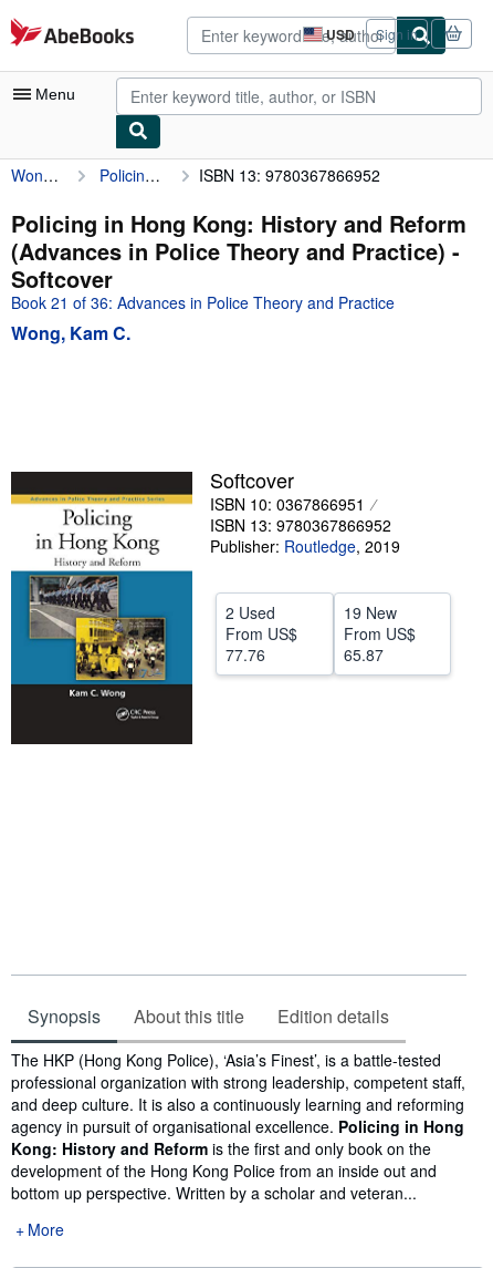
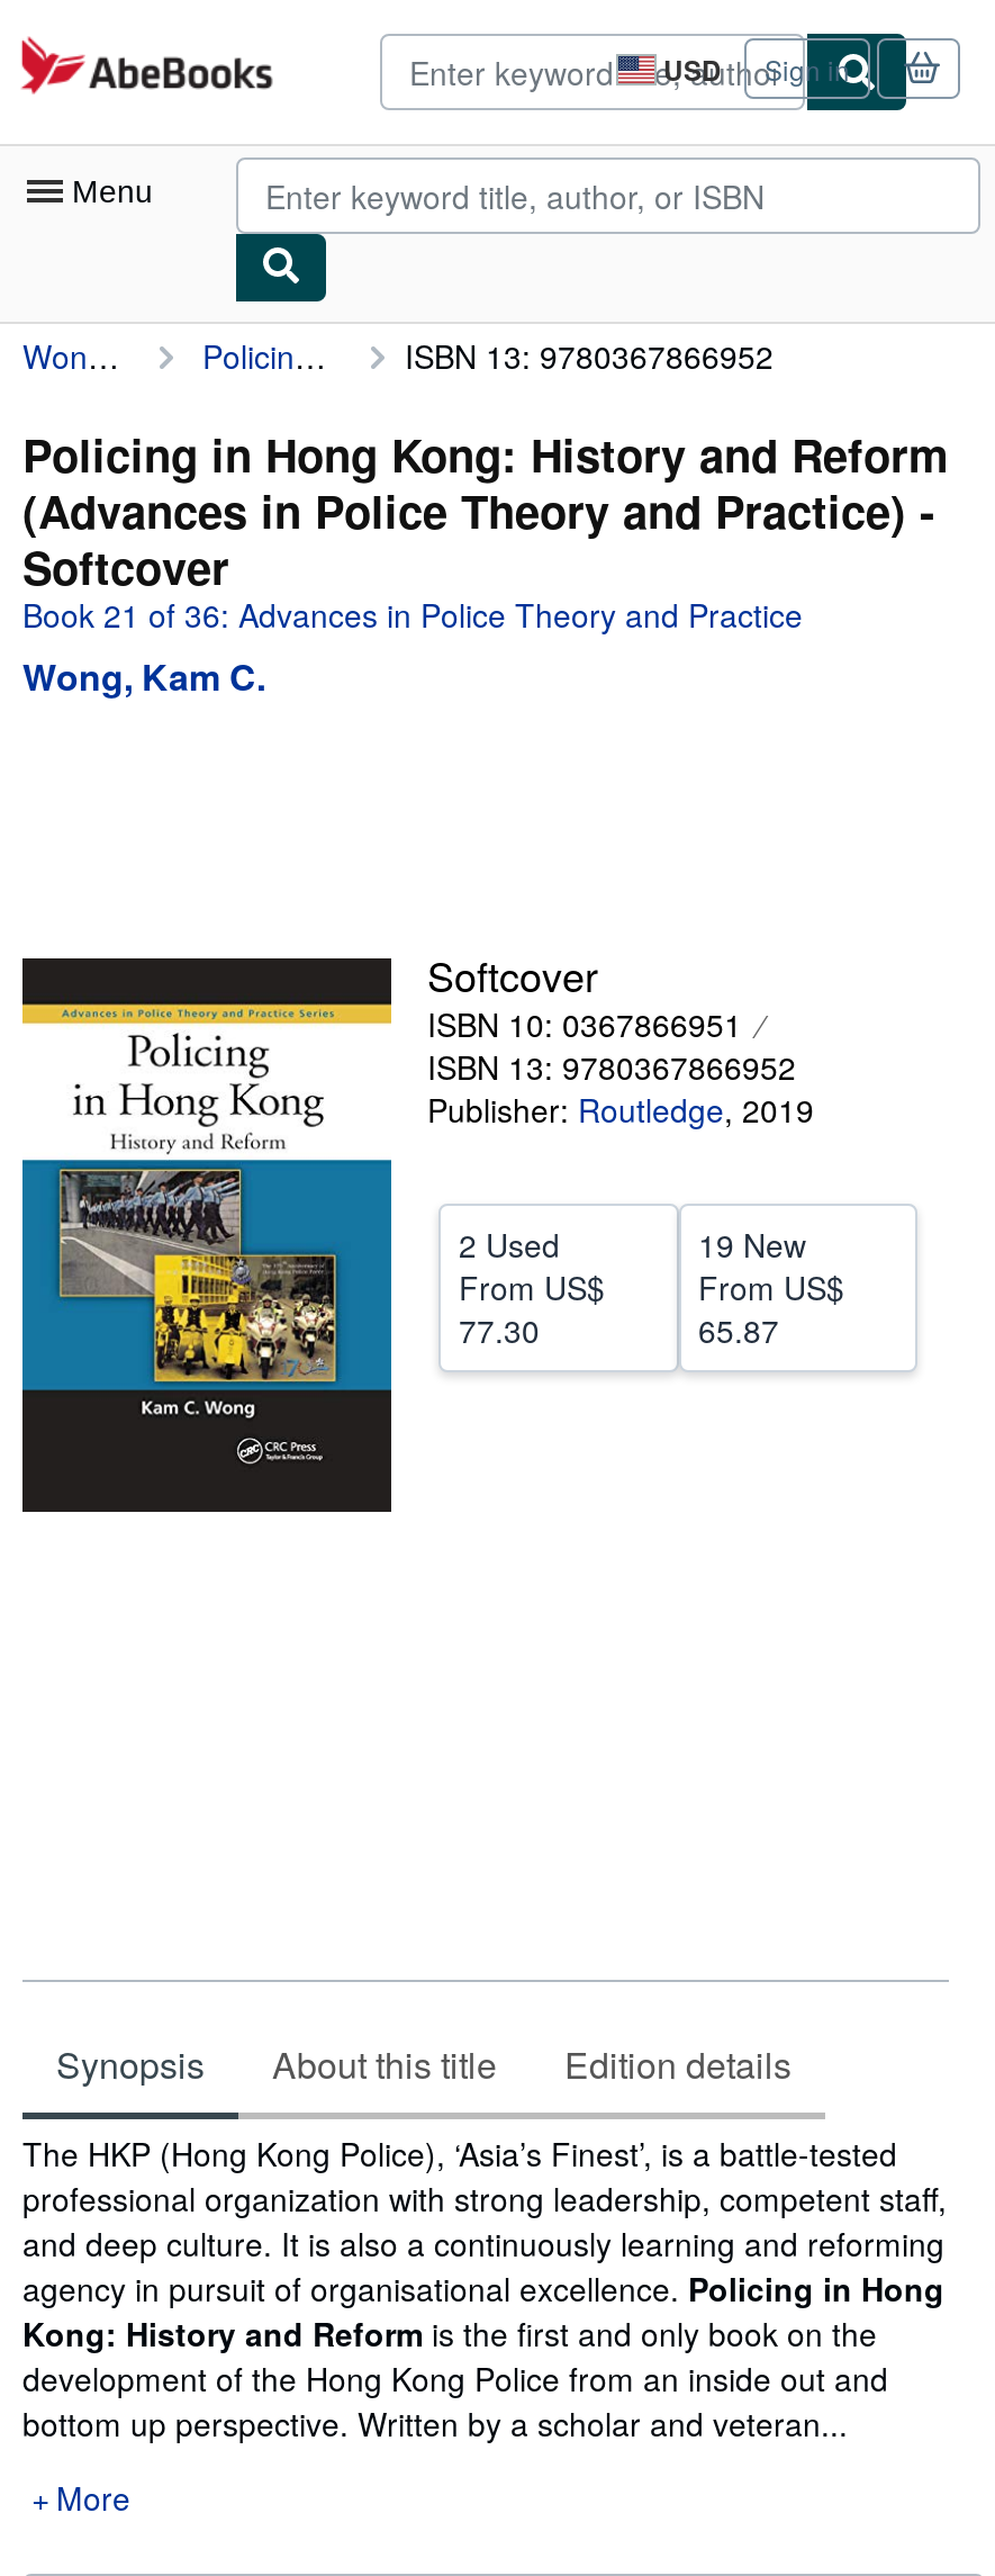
[225,643,265,666] 77.76 -> [459,1307,540,1352] 77.30

